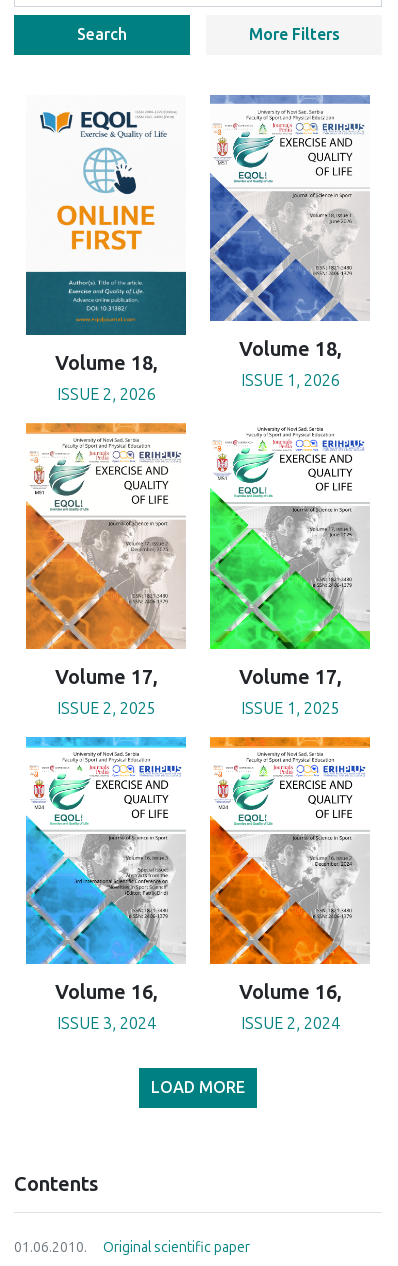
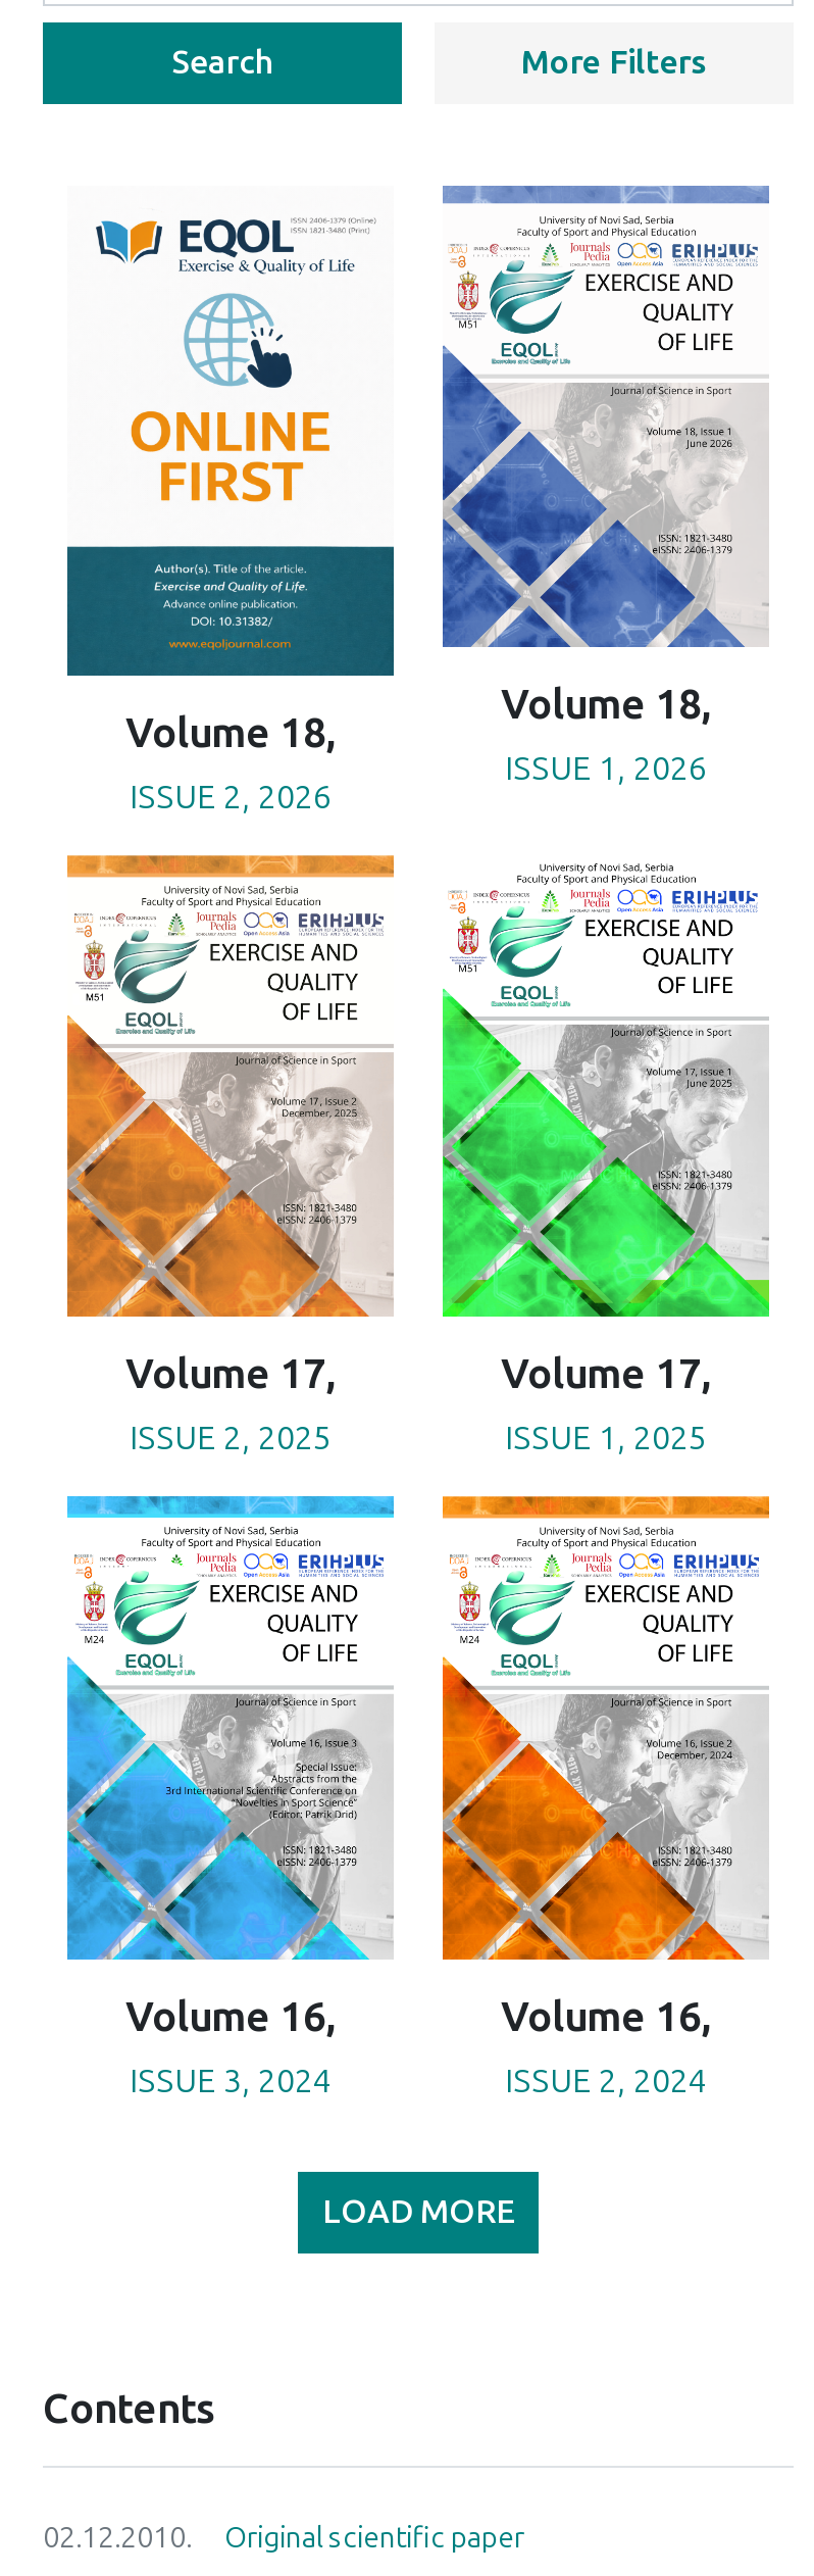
[14,1239,250,1256] 01.06.2010. Original scientific paper -> [43,2520,524,2555] 02.12.2010. Original scientific paper

